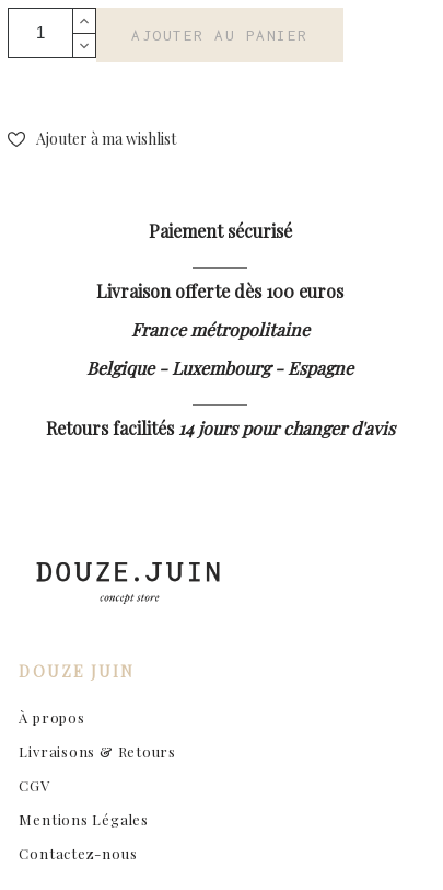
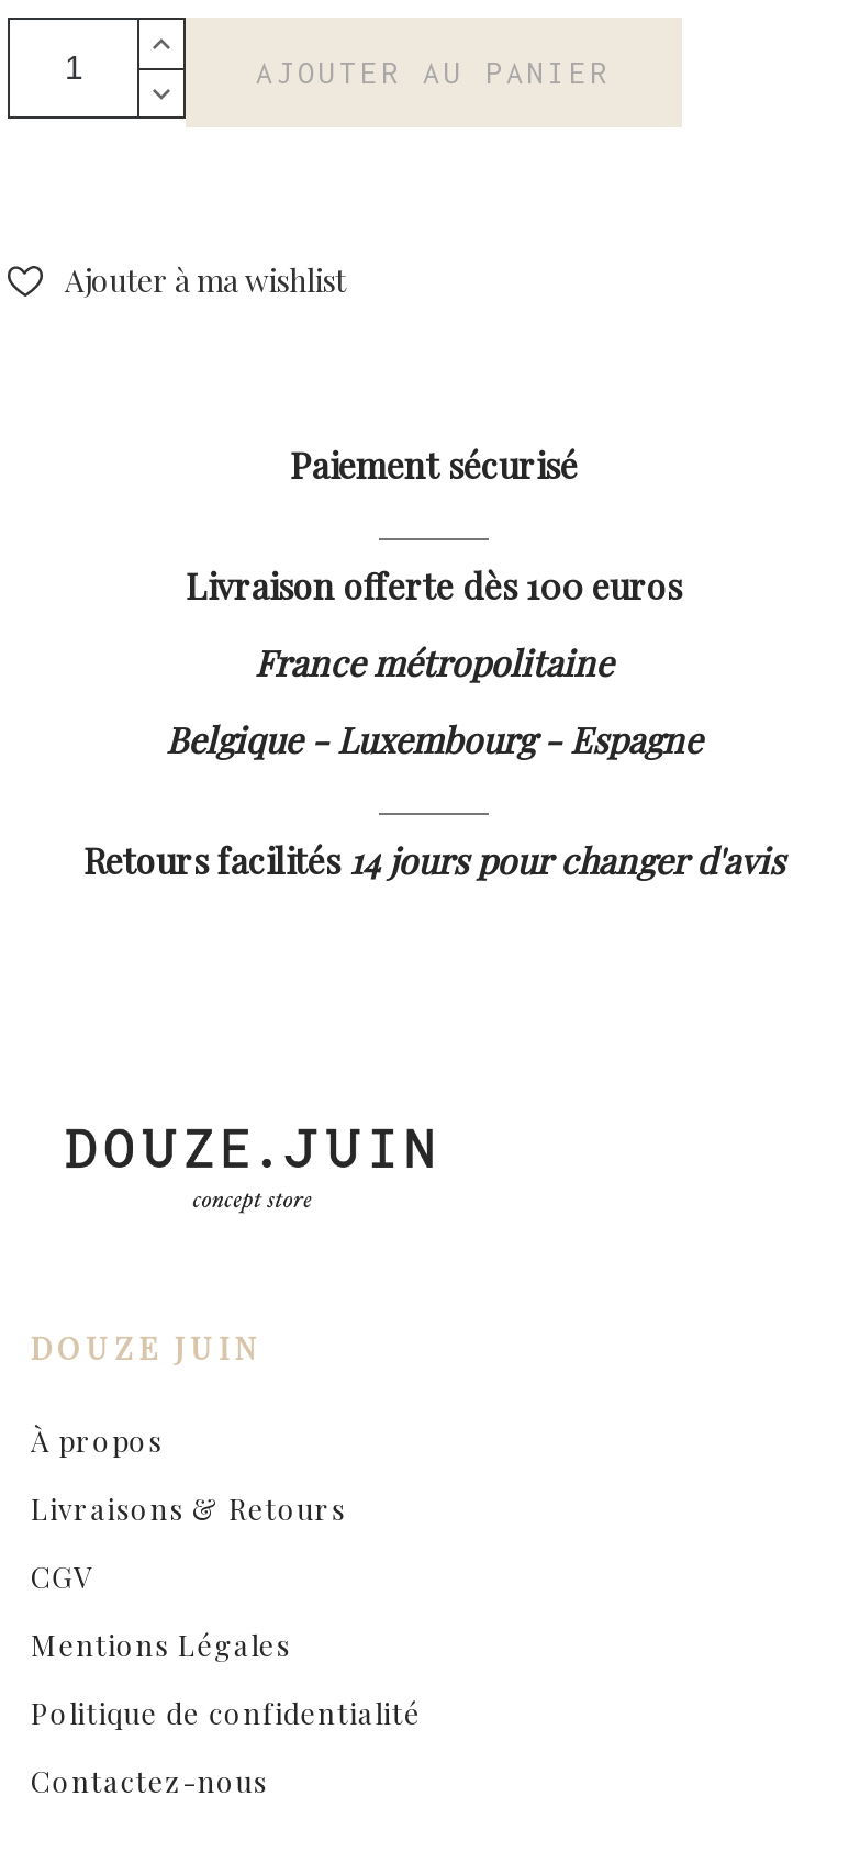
none -> [31,1693,421,1731] Politique de confidentialité

